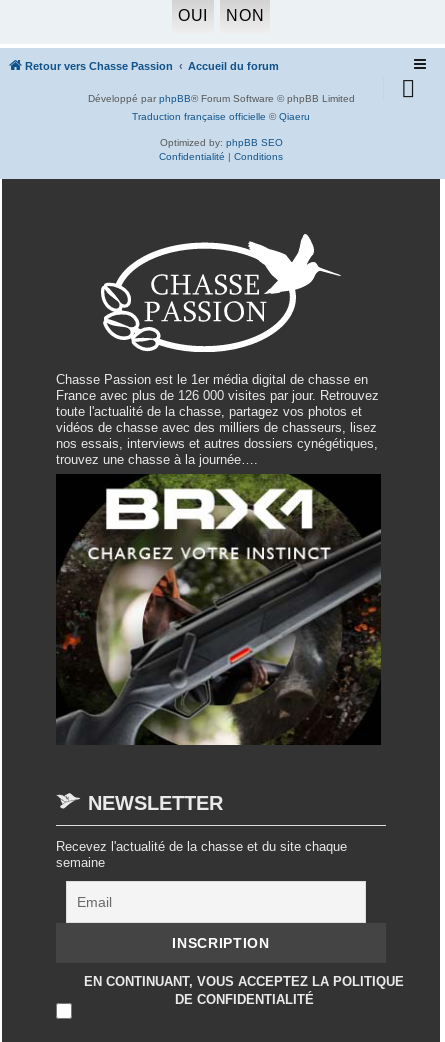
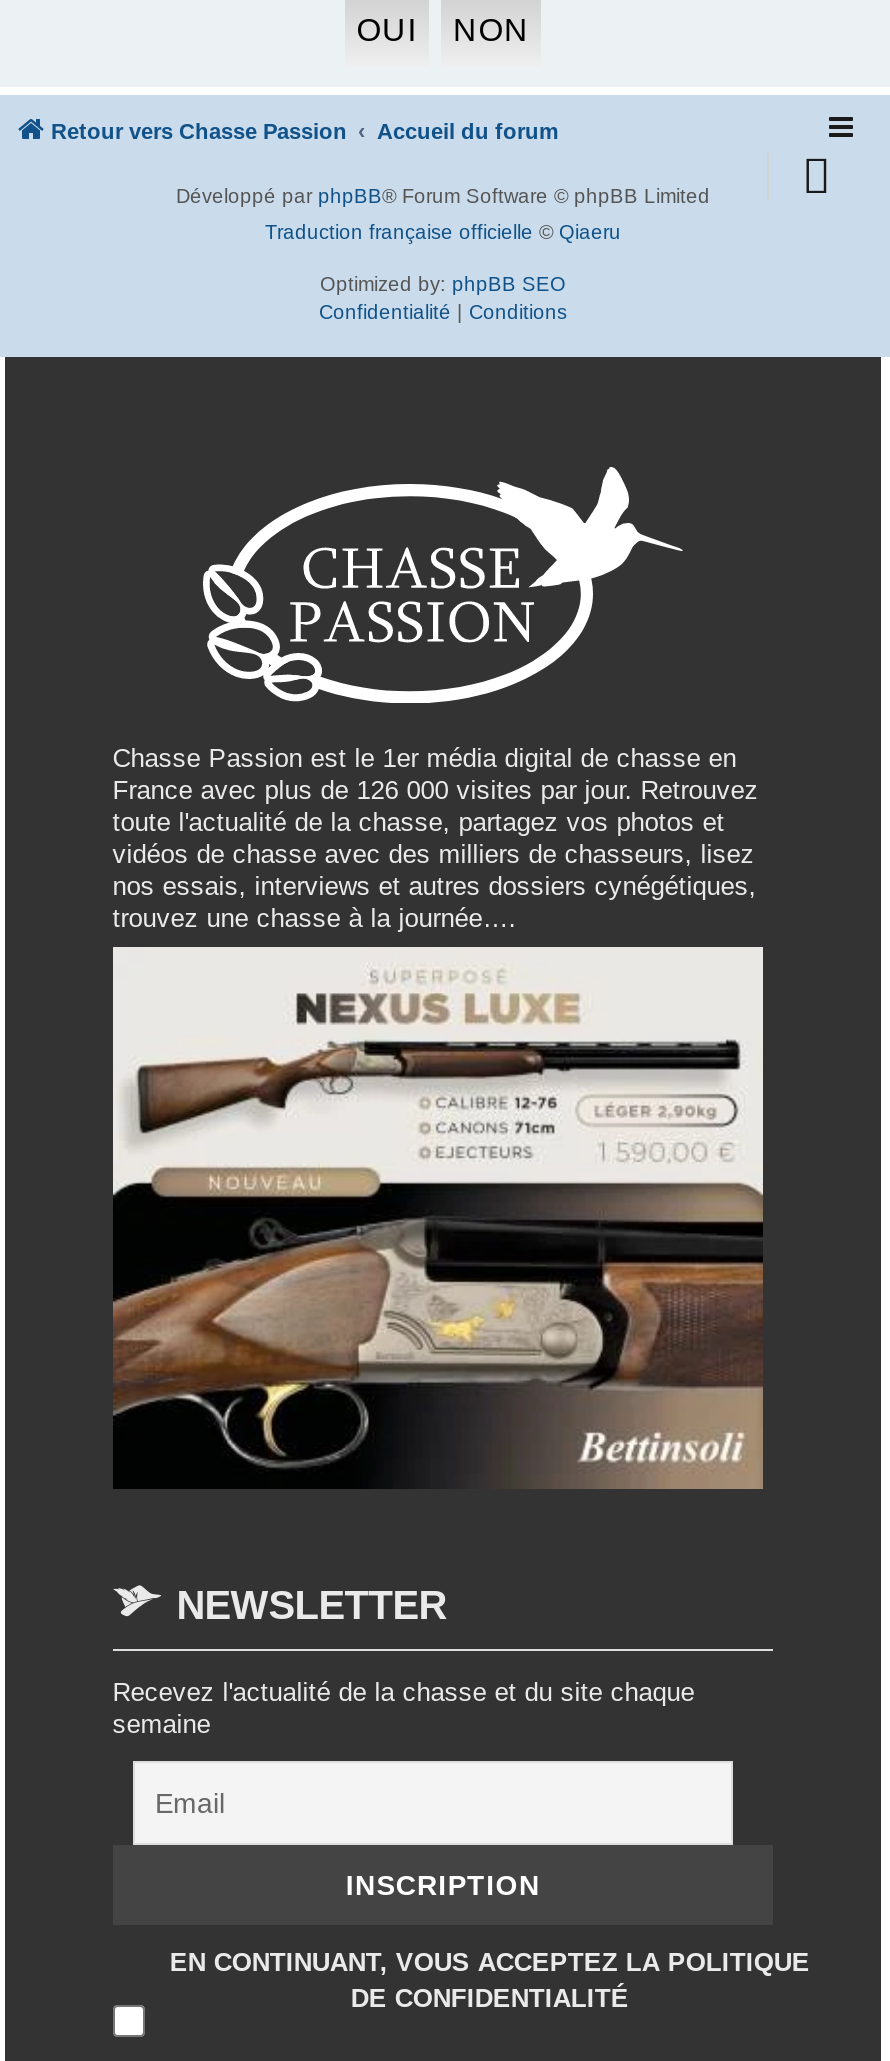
[56,474,381,746] [image] -> [111,945,765,1491] [image]

